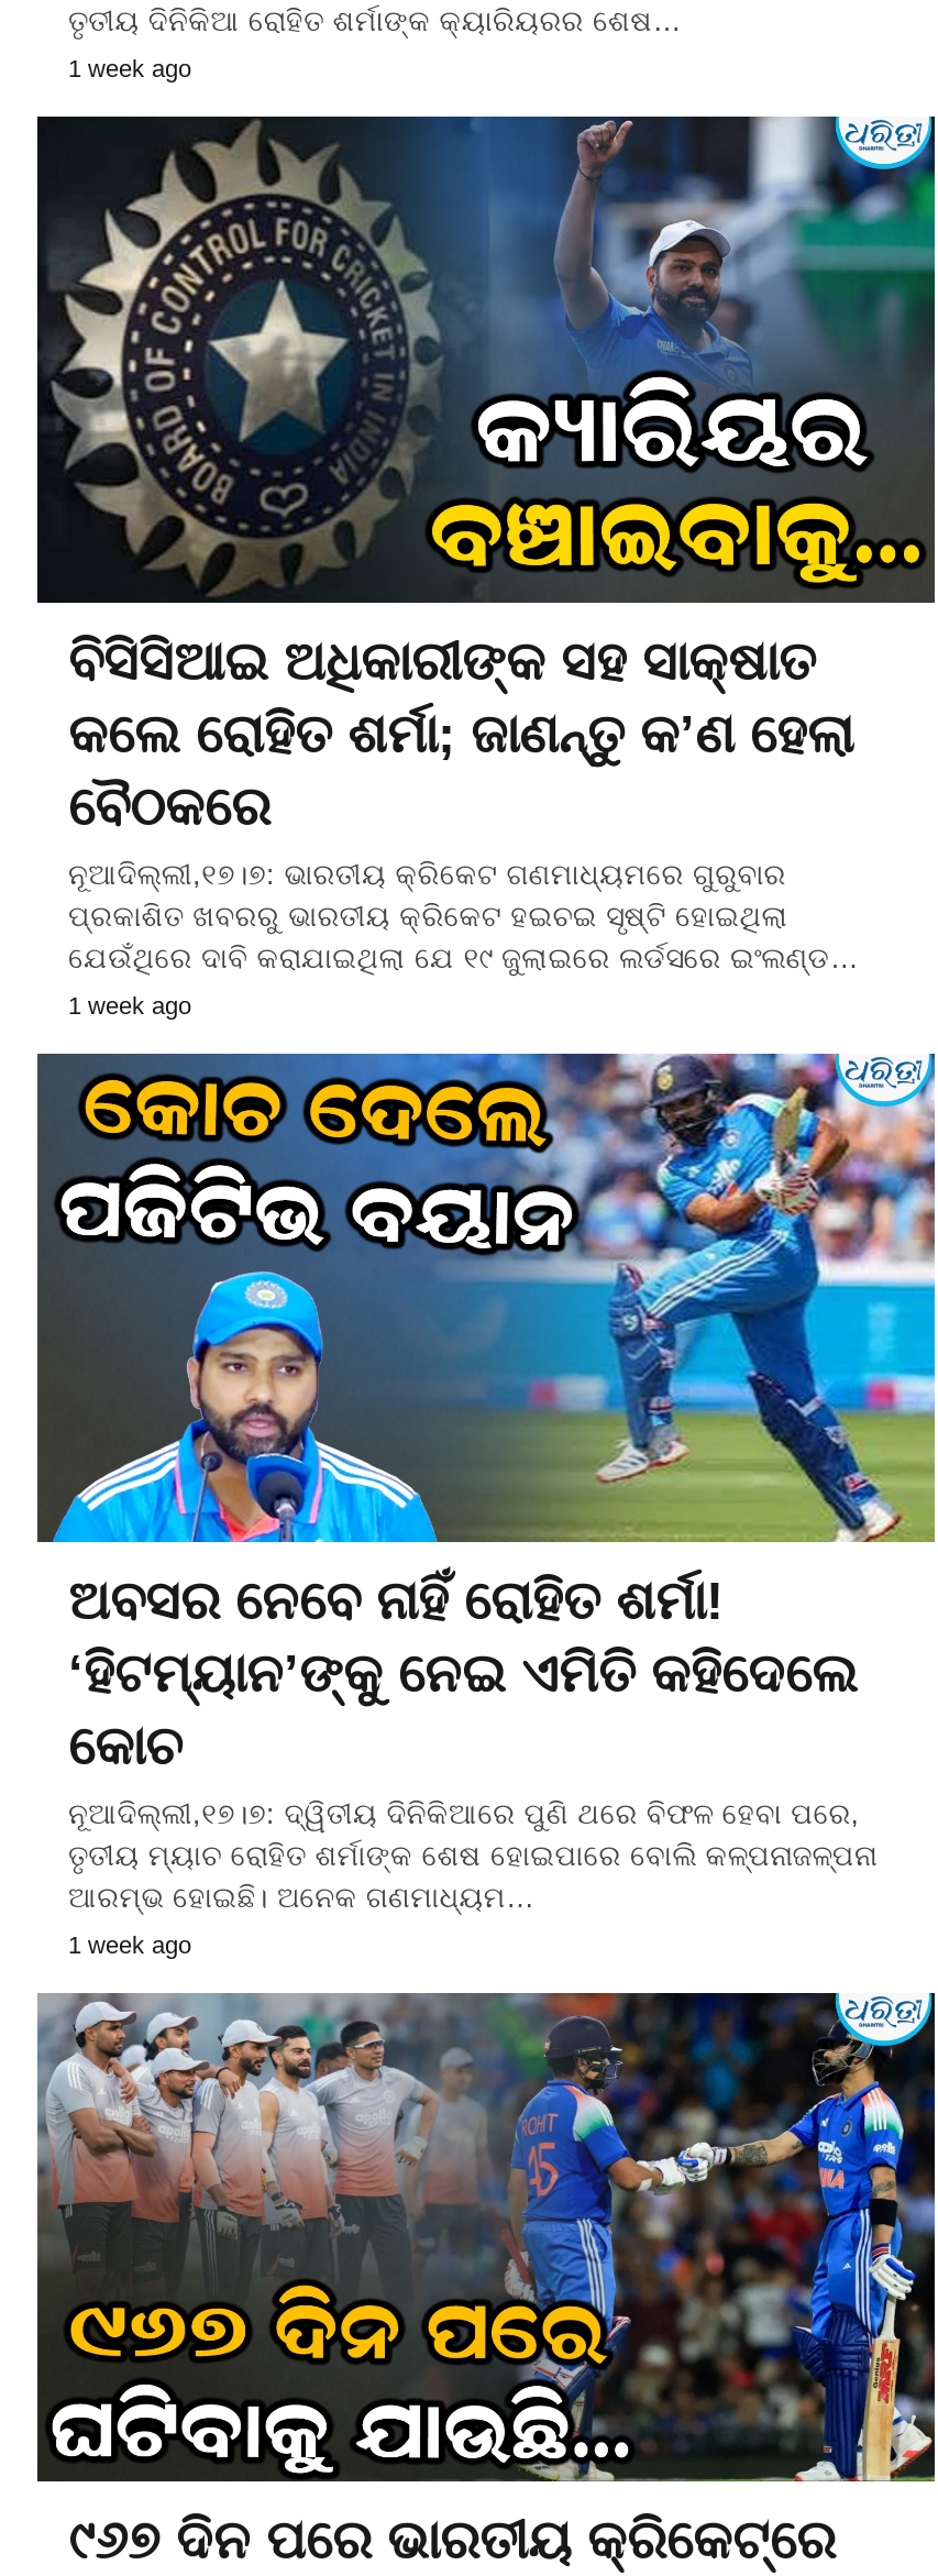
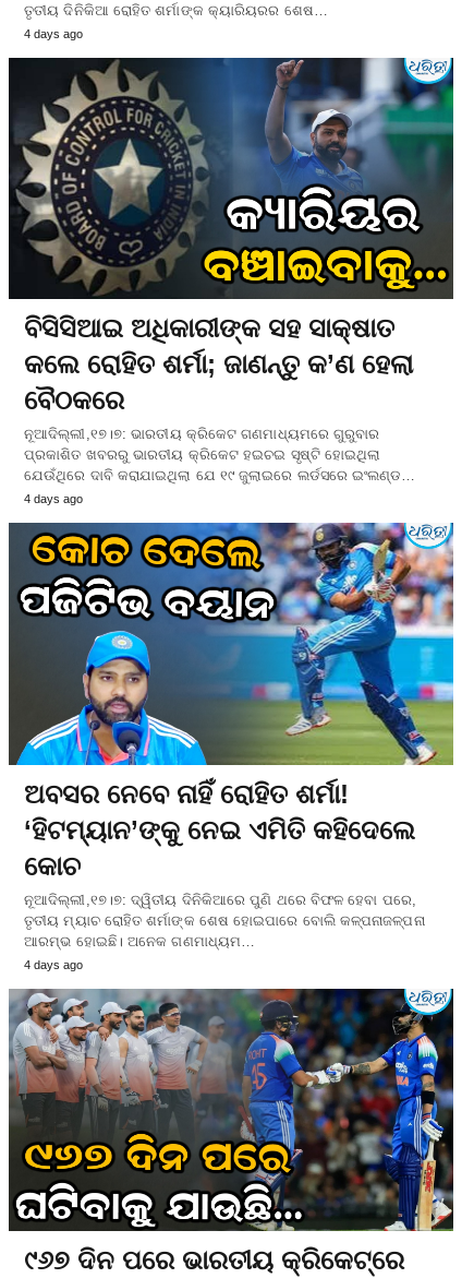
[68,55,191,81] 1 week ago -> [24,27,83,40] 4 days ago
[68,993,191,1019] 1 week ago -> [24,493,83,506] 4 days ago
[68,1932,191,1958] 1 week ago -> [24,958,83,971] 4 days ago

